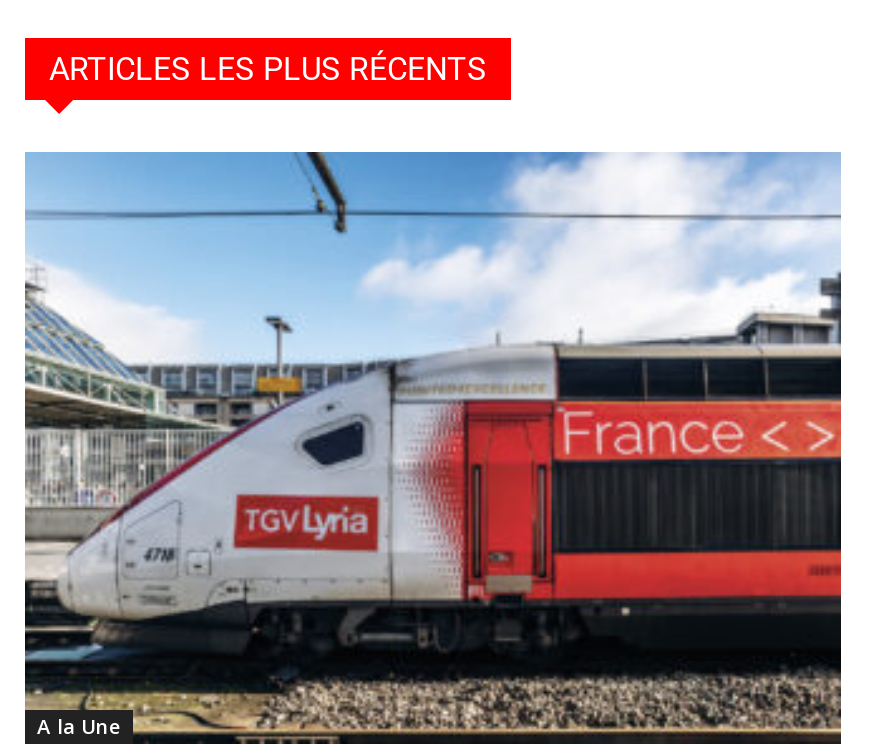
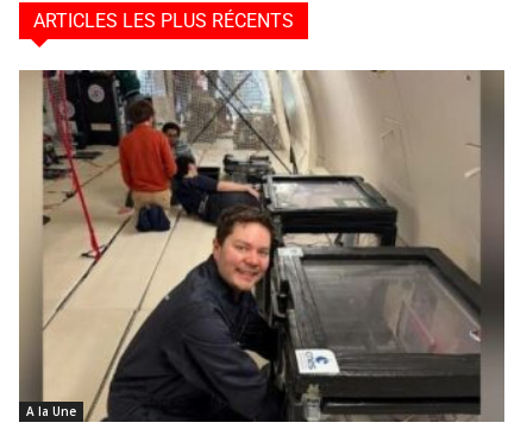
[23,150,843,746] [image] -> [18,69,506,423] [image]

